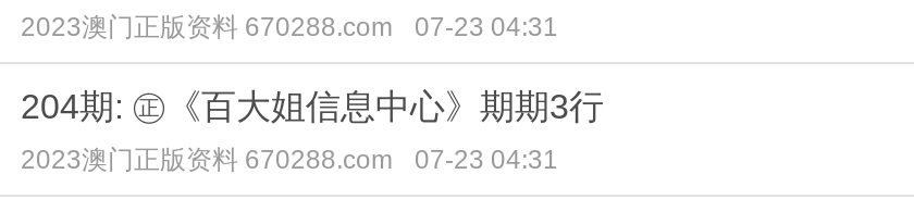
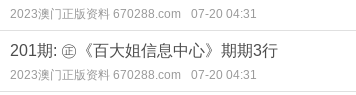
[21,12,558,42] 2023澳门正版资料 670288.com 07-23 04:31 -> [10,7,257,21] 2023澳门正版资料 670288.com 07-20 04:31
[21,88,604,125] 204期: ㊣《百大姐信息中心》期期3行 -> [10,42,278,59] 201期: ㊣《百大姐信息中心》期期3行
[21,145,558,175] 2023澳门正版资料 670288.com 07-23 04:31 -> [10,68,257,82] 2023澳门正版资料 670288.com 07-20 04:31

